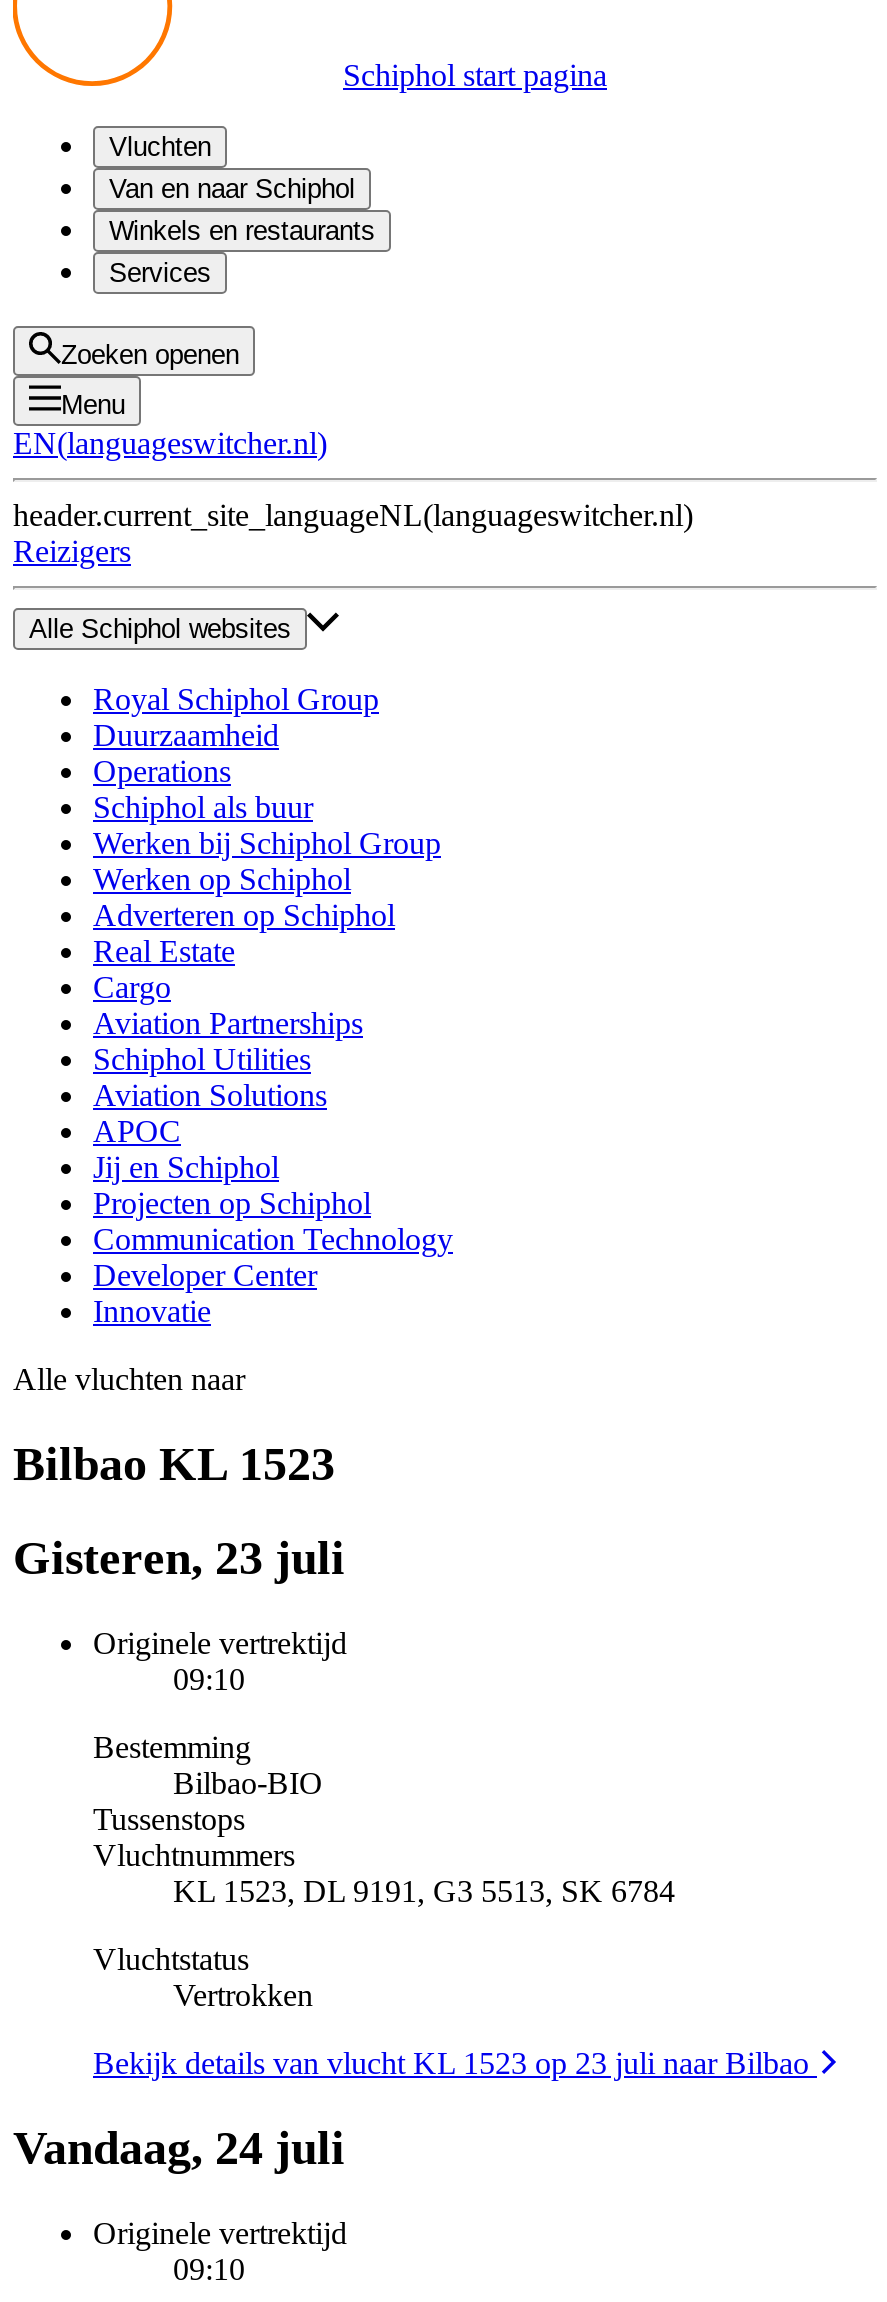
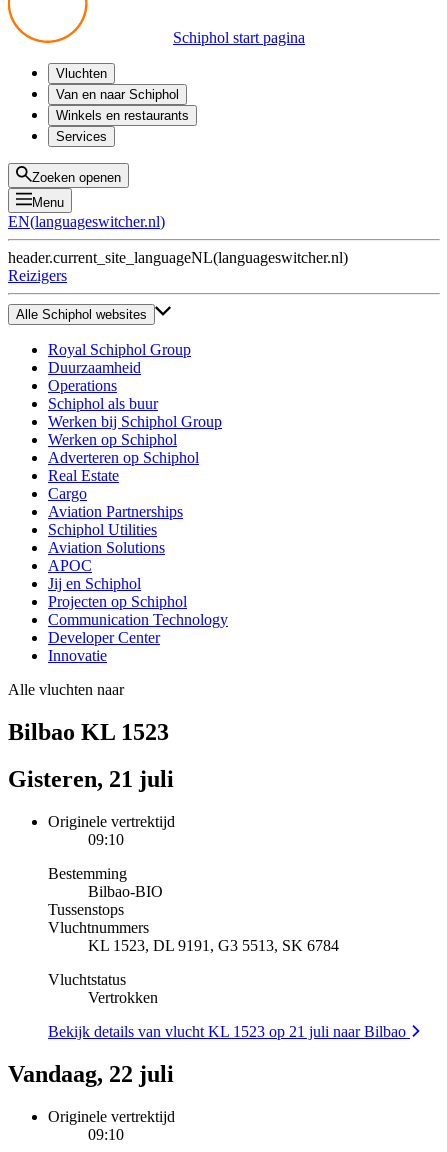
[13,1532,345,1584] Gisteren, 23 juli -> [8,766,174,792] Gisteren, 21 juli
[93,2045,817,2079] Bekijk details van vlucht KL 1523 op 23 juli naar Bilbao -> [48,1023,410,1040] Bekijk details van vlucht KL 1523 op 21 juli naar Bilbao
[13,2121,345,2173] Vandaag, 24 juli -> [8,1061,174,1087] Vandaag, 22 juli

